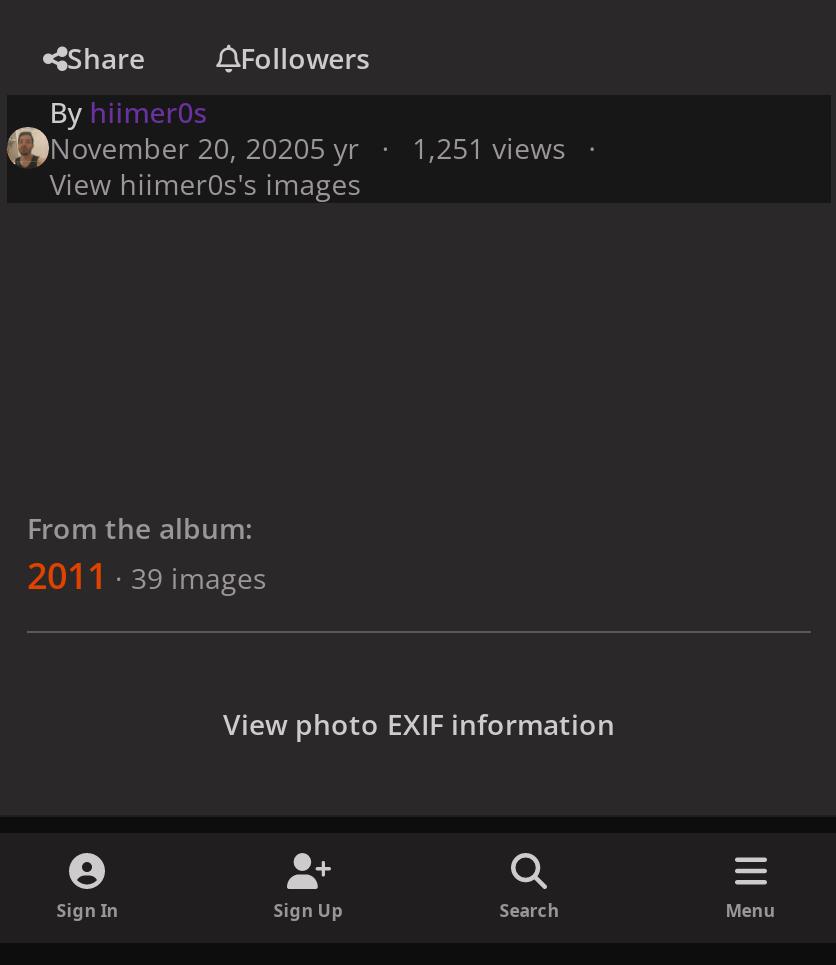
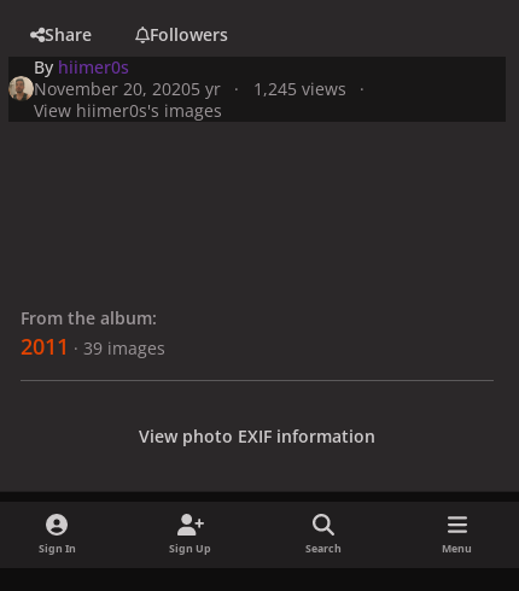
[49,128,566,166] November 20, 20205 yr 1,251 views -> [34,77,346,100] November 20, 20205 yr 1,245 views

